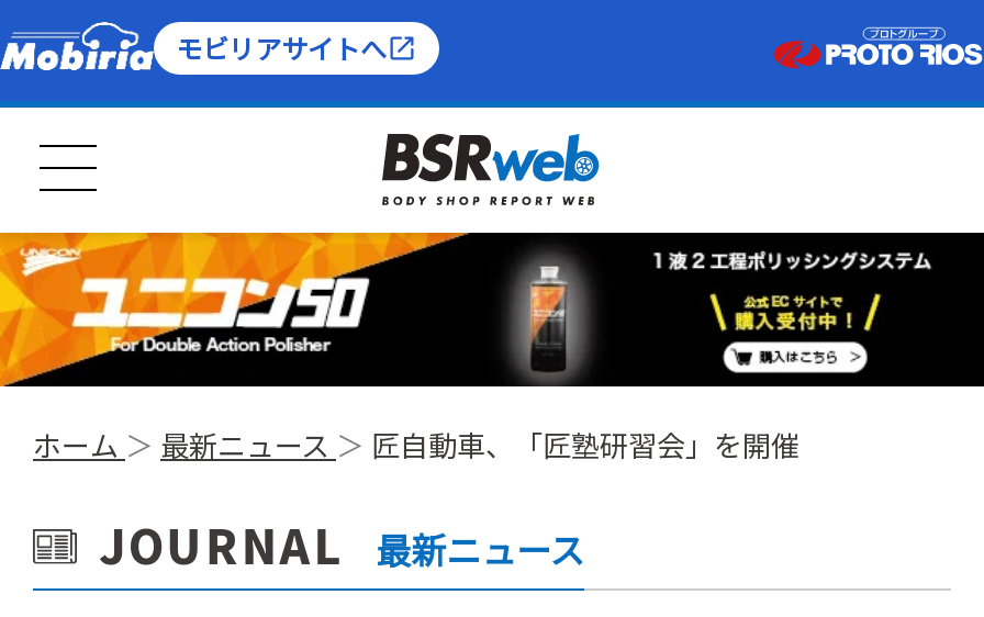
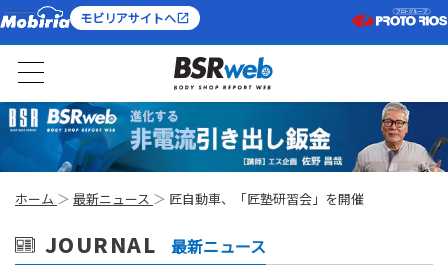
[7,231,977,389] [image] -> [3,101,445,173] [image]

